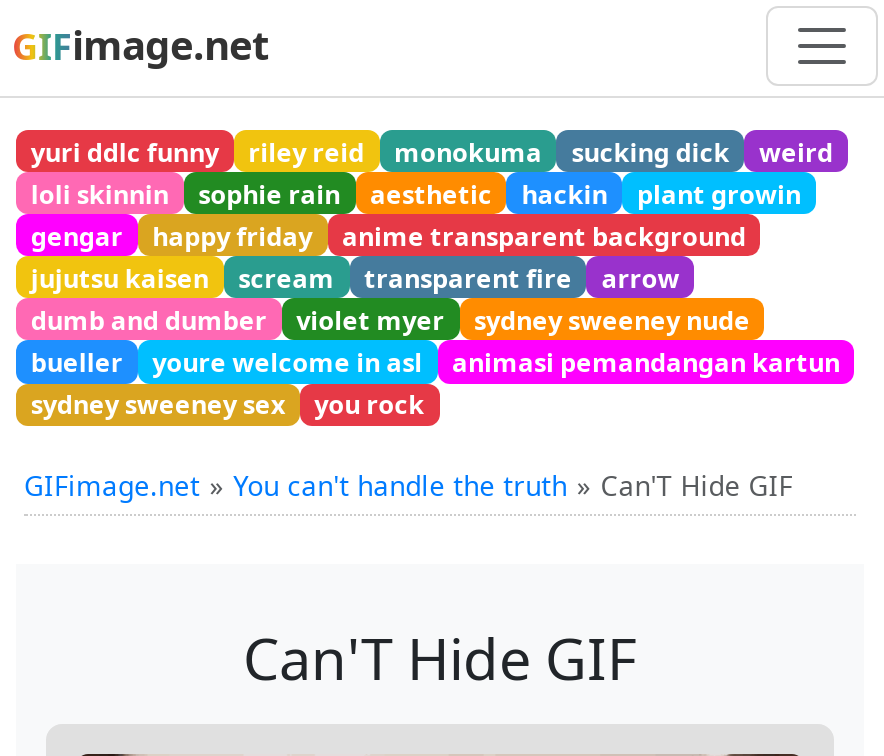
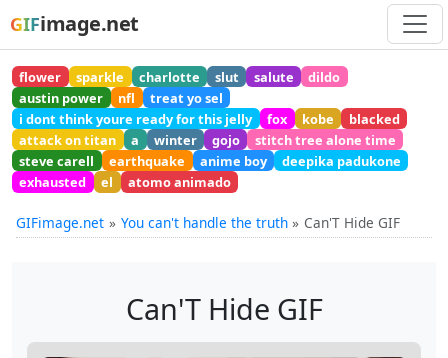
[31,133,840,422] yuri ddlc funny | riley reid | monokuma | sucking dick | weird | loli skinnin | sophie rain | aesthetic | hackin | plant growin | gengar | happy friday | anime transparent background | jujutsu kaisen | scream | transparent fire | arrow | dumb and dumber | violet myer | sydney sweeney nude | bueller | youre welcome in asl | animasi pemandangan kartun | sydney sweeney sex | you rock -> [19,67,401,191] flower | sparkle | charlotte | slut | salute | dildo | austin power | nfl | treat yo sel | i dont think youre ready for this jelly | fox | kobe | blacked | attack on titan | a | winter | gojo | stitch tree alone time | steve carell | earthquake | anime boy | deepika padukone | exhausted | el | atomo animado

